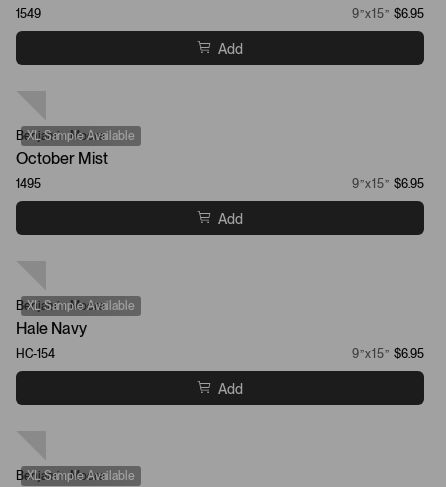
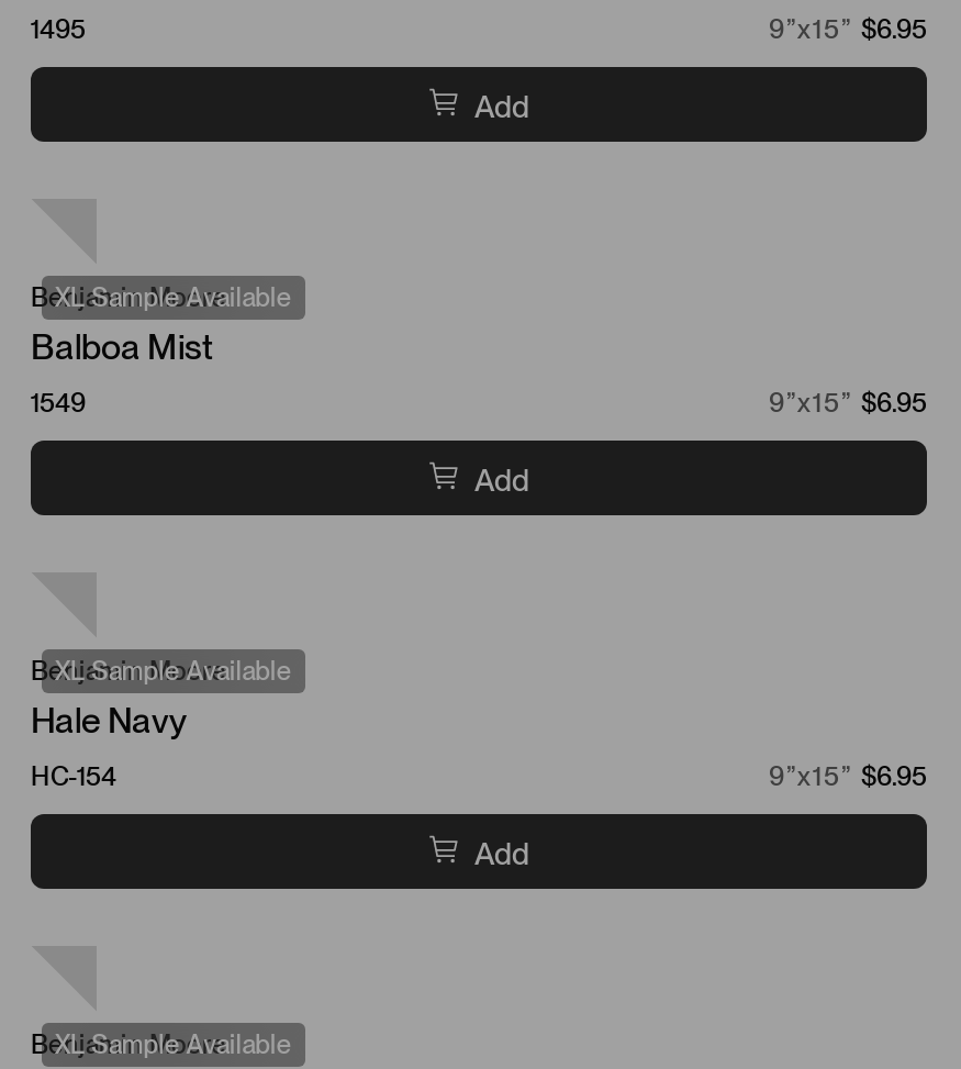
[16,7,41,21] 1549 -> [31,14,86,44] 1495
[16,149,108,168] October Mist -> [31,326,213,367] Balboa Mist
[16,177,41,191] 1495 -> [31,387,86,418] 1549

